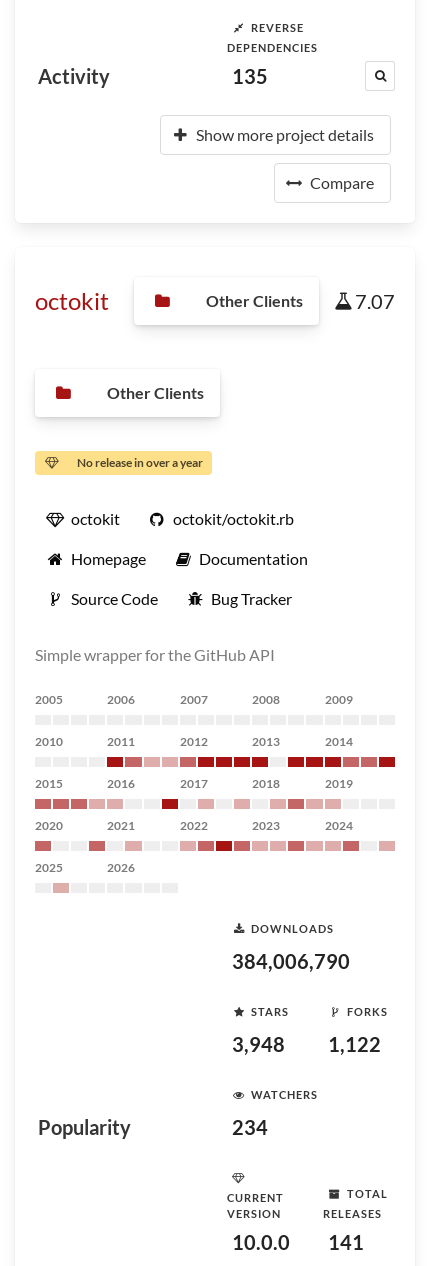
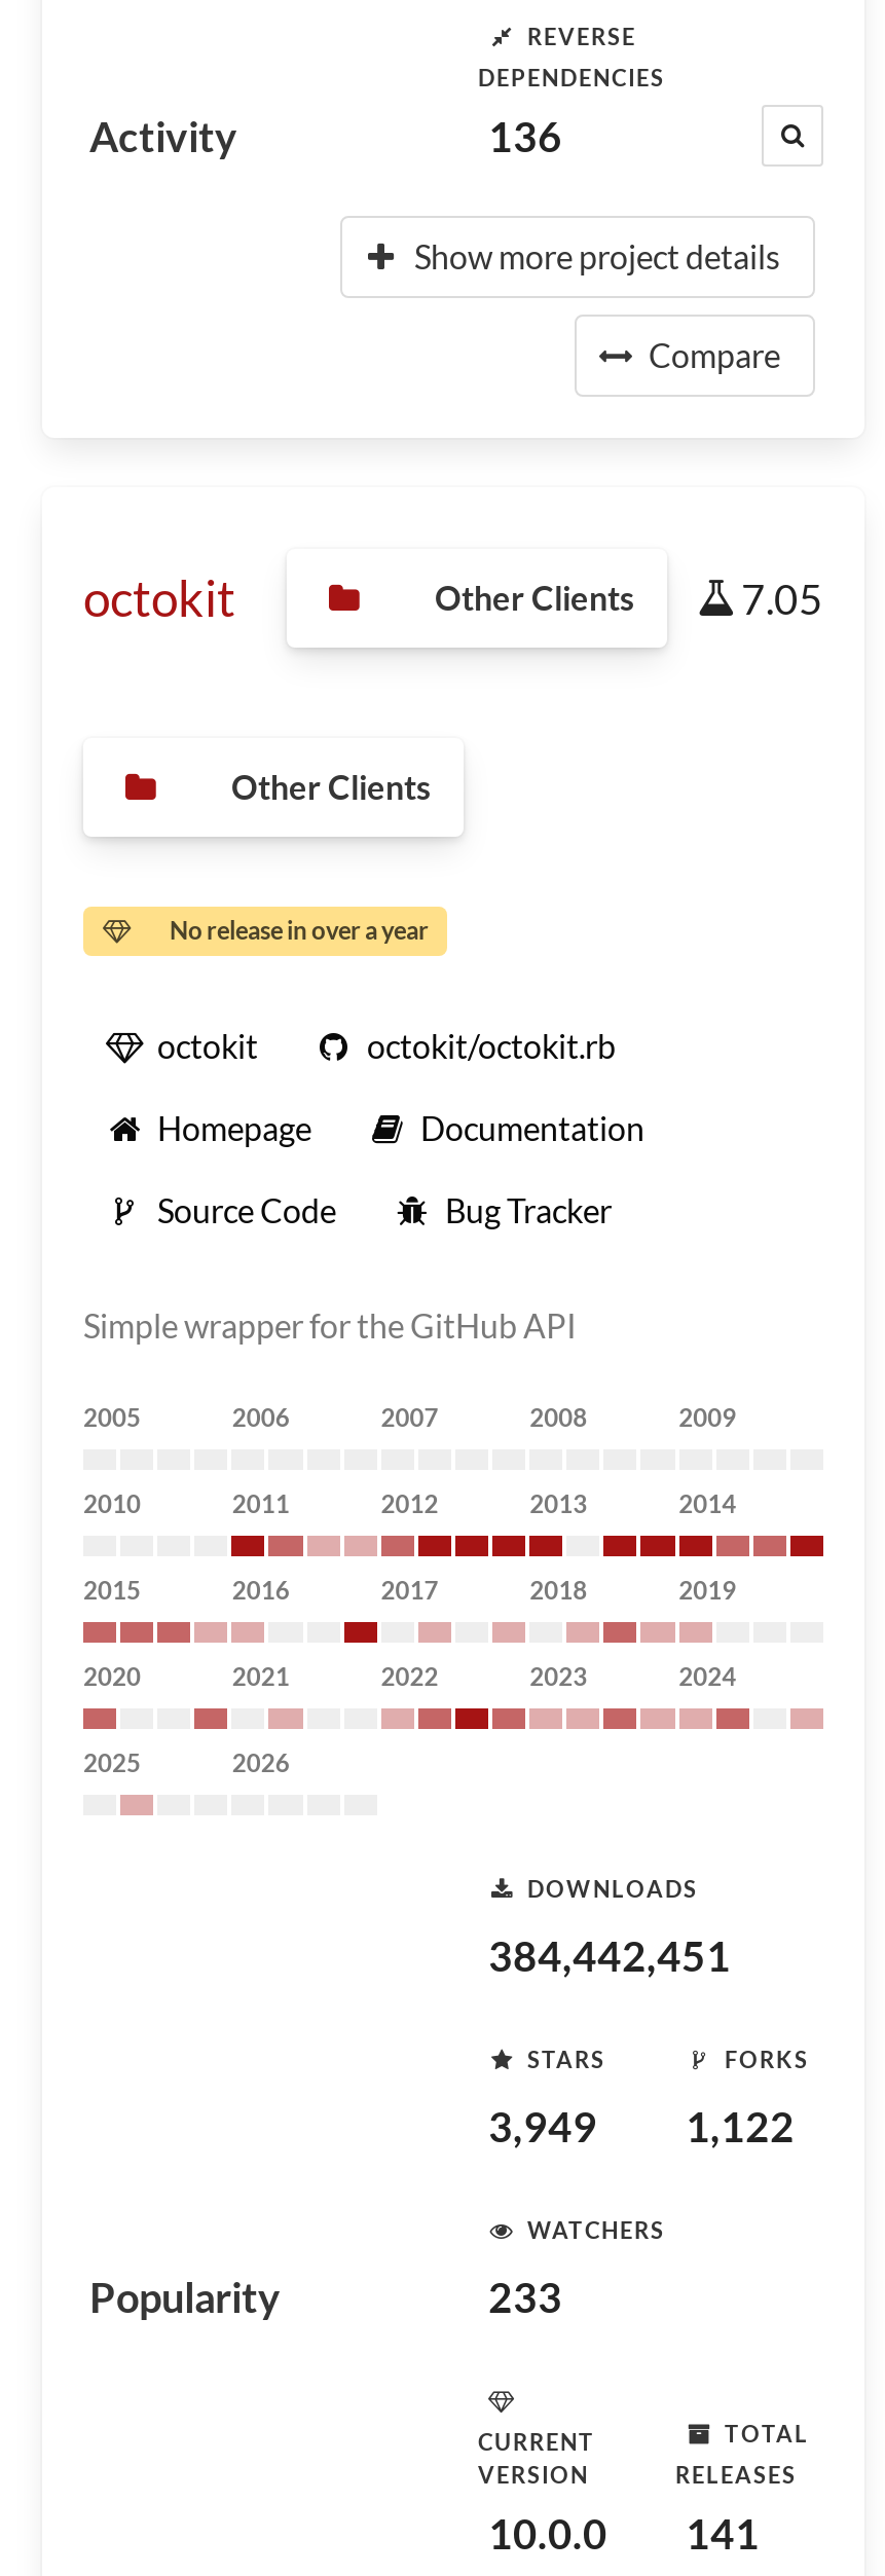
[232,64,268,88] 135 -> [488,111,562,160] 136
[355,289,395,313] 7.07 -> [741,574,823,623] 7.05
[232,949,350,973] 384,006,790 -> [488,1930,731,1980] 384,442,451
[232,1032,381,1056] 3,948 1,122 -> [488,2101,795,2150] 3,949 1,122
[232,1115,268,1139] 234 -> [488,2272,562,2321] 233

